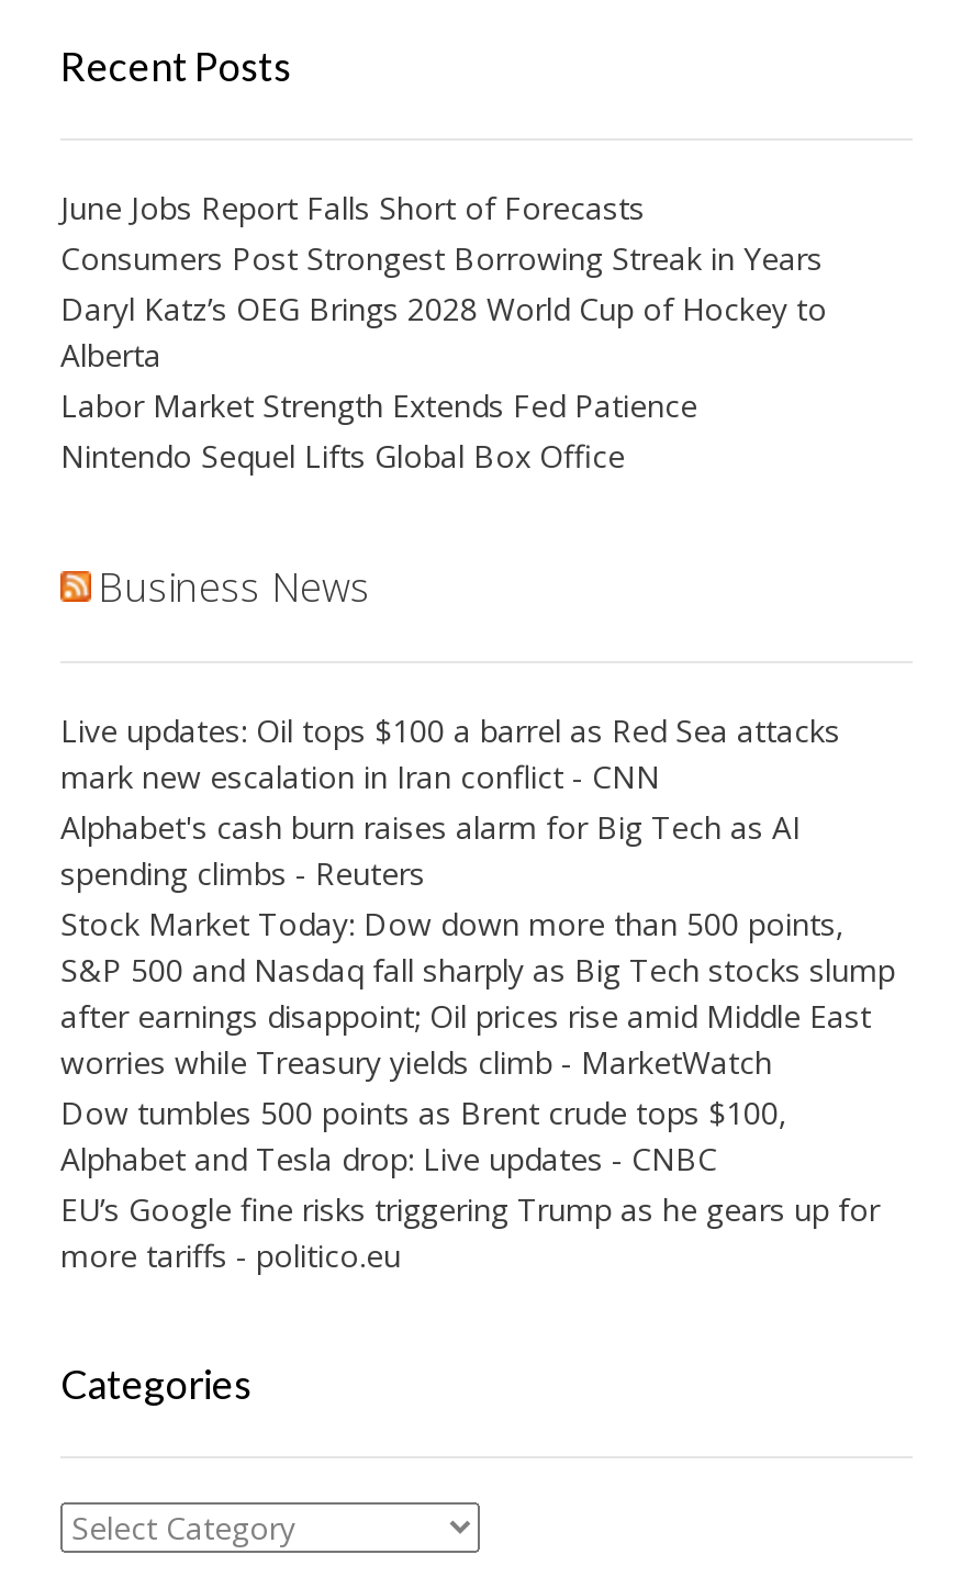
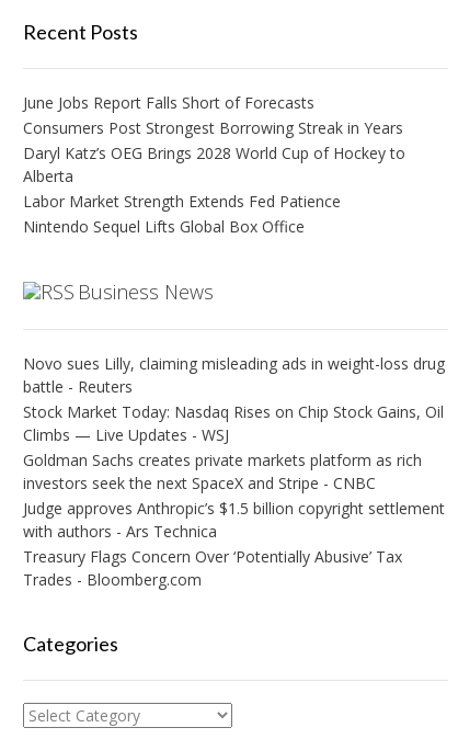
[60,711,895,1277] Live updates: Oil tops $100 a barrel as Red Sea attacks | mark new escalation in Iran conflict - CNN | Alphabet's cash burn raises alarm for Big Tech as AI | spending climbs - Reuters | Stock Market Today: Dow down more than 500 points, | S&P 500 and Nasdaq fall sharply as Big Tech stocks slump | after earnings disappoint; Oil prices rise amid Middle East | worries while Treasury yields climb - MarketWatch | Dow tumbles 500 points as Brent crude tops $100, | Alphabet and Tesla drop: Live updates - CNBC | EU’s Google fine risks triggering Trump as he gears up for | more tariffs - politico.eu -> [23,353,445,590] Novo sues Lilly, claiming misleading ads in weight-loss drug | battle - Reuters | Stock Market Today: Nasdaq Rises on Chip Stock Gains, Oil | Climbs — Live Updates - WSJ | Goldman Sachs creates private markets platform as rich | investors seek the next SpaceX and Stripe - CNBC | Judge approves Anthropic’s $1.5 billion copyright settlement | with authors - Ars Technica | Treasury Flags Concern Over ‘Potentially Abusive’ Tax | Trades - Bloomberg.com

